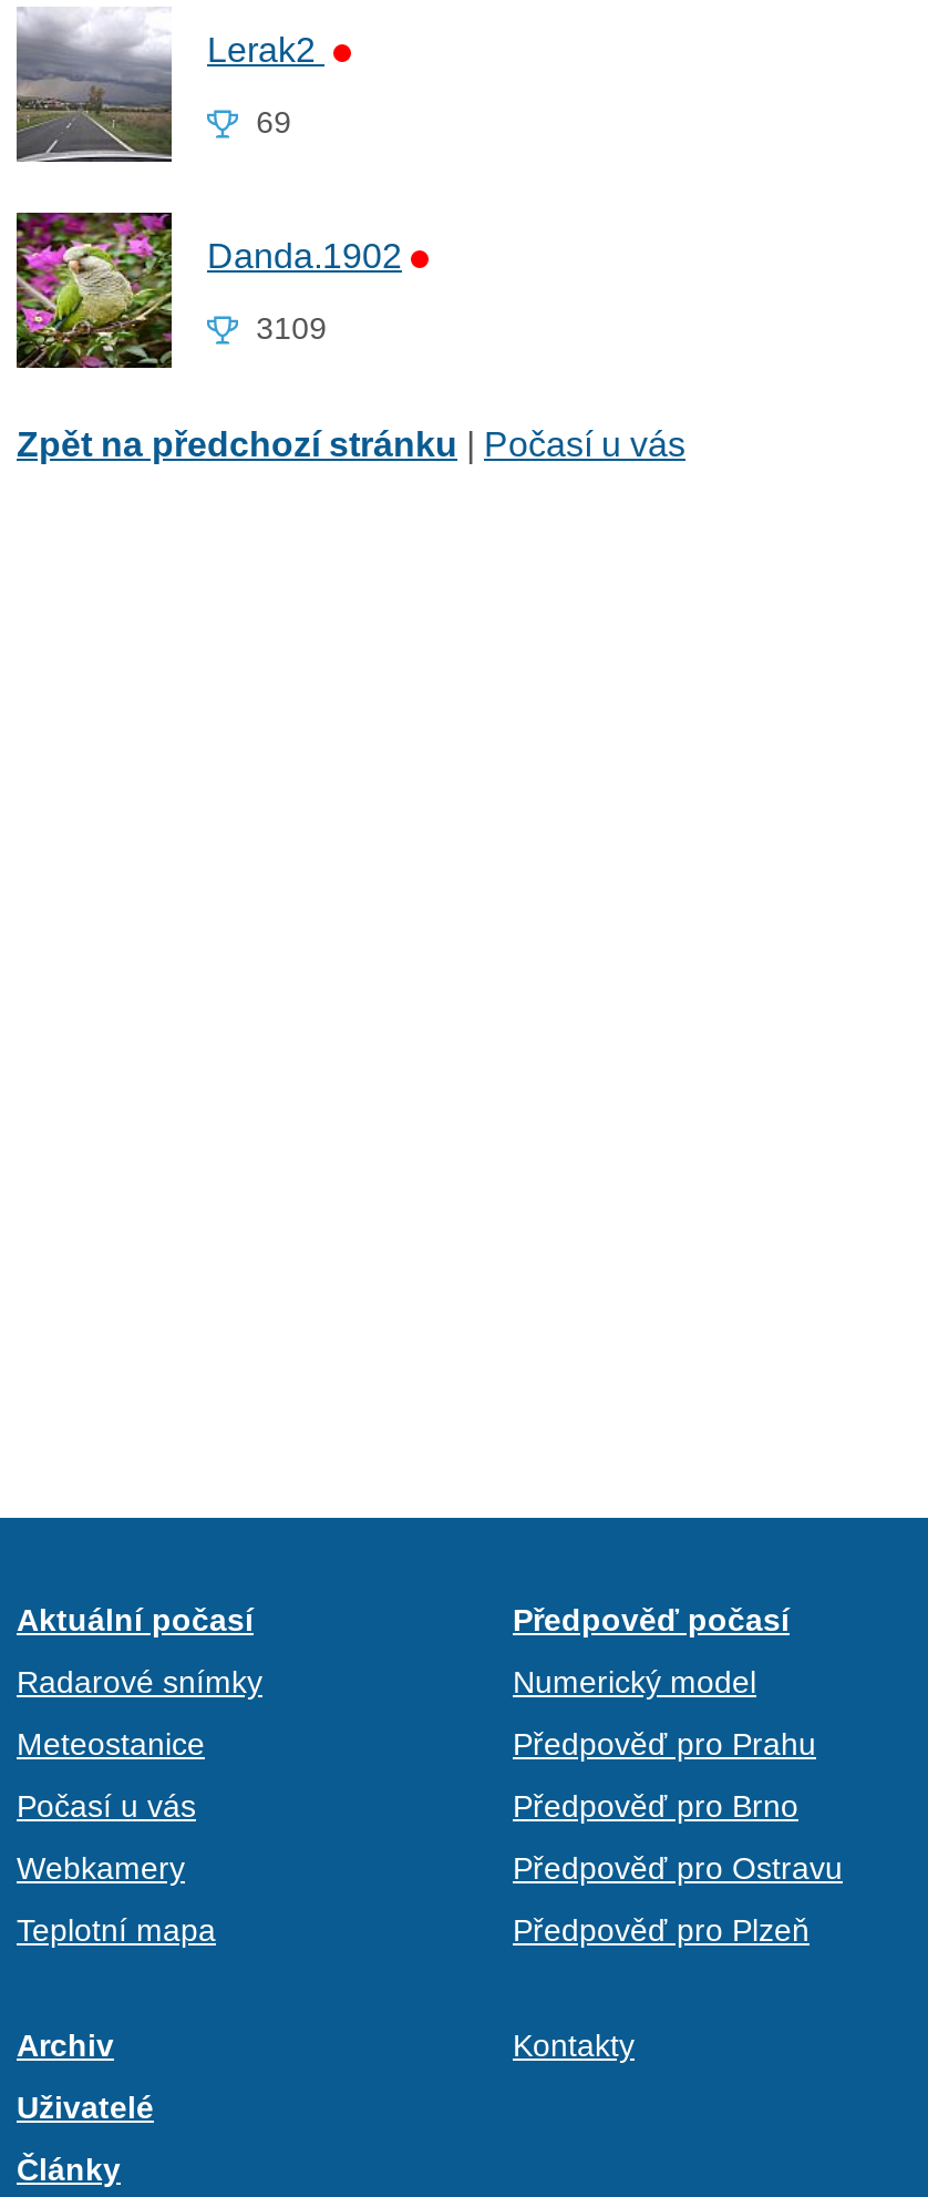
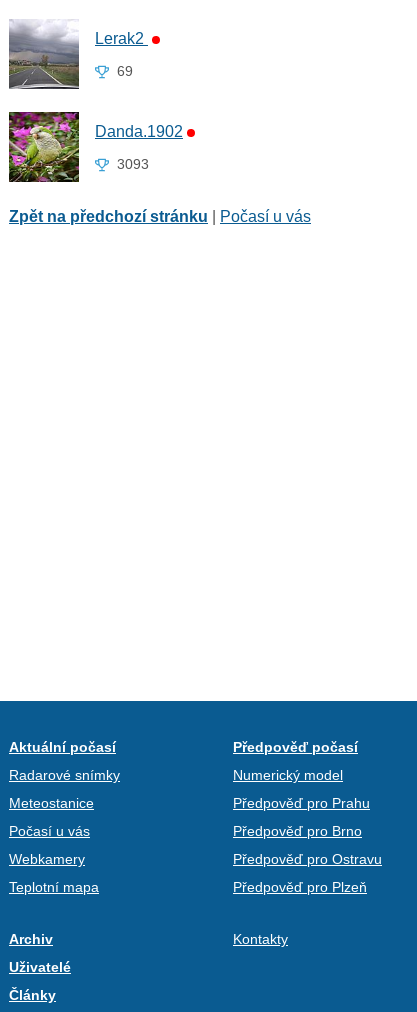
[256,311,327,346] 3109 -> [117,156,149,172] 3093

